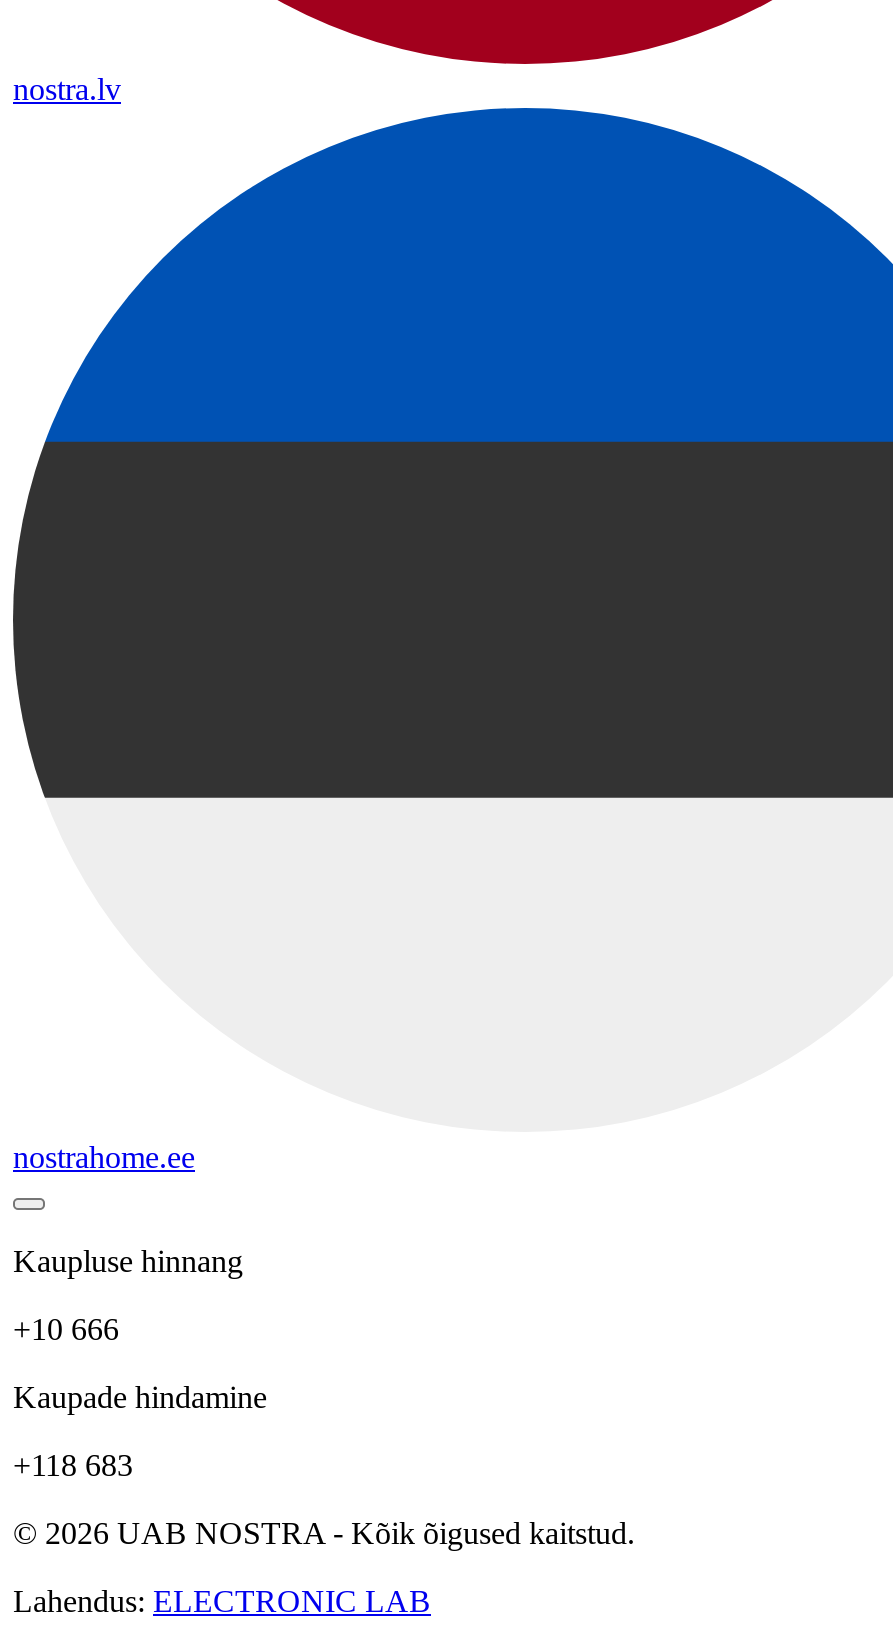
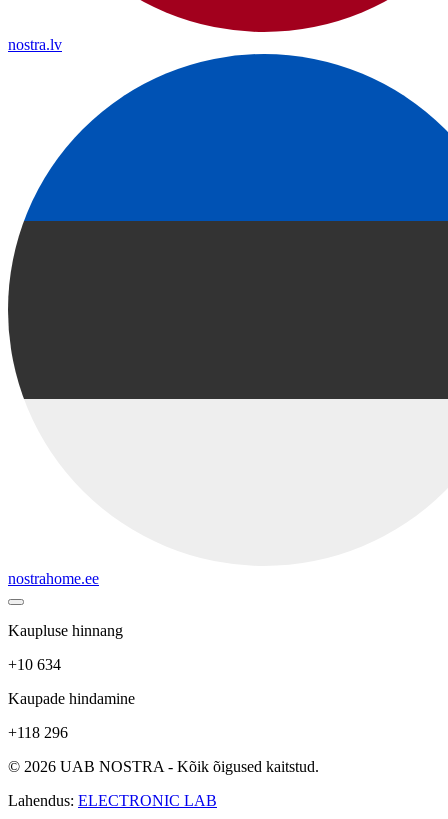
[13,1312,119,1346] +10 666 -> [8,656,61,673] +10 634
[13,1448,133,1482] +118 683 -> [8,724,68,741] +118 296

